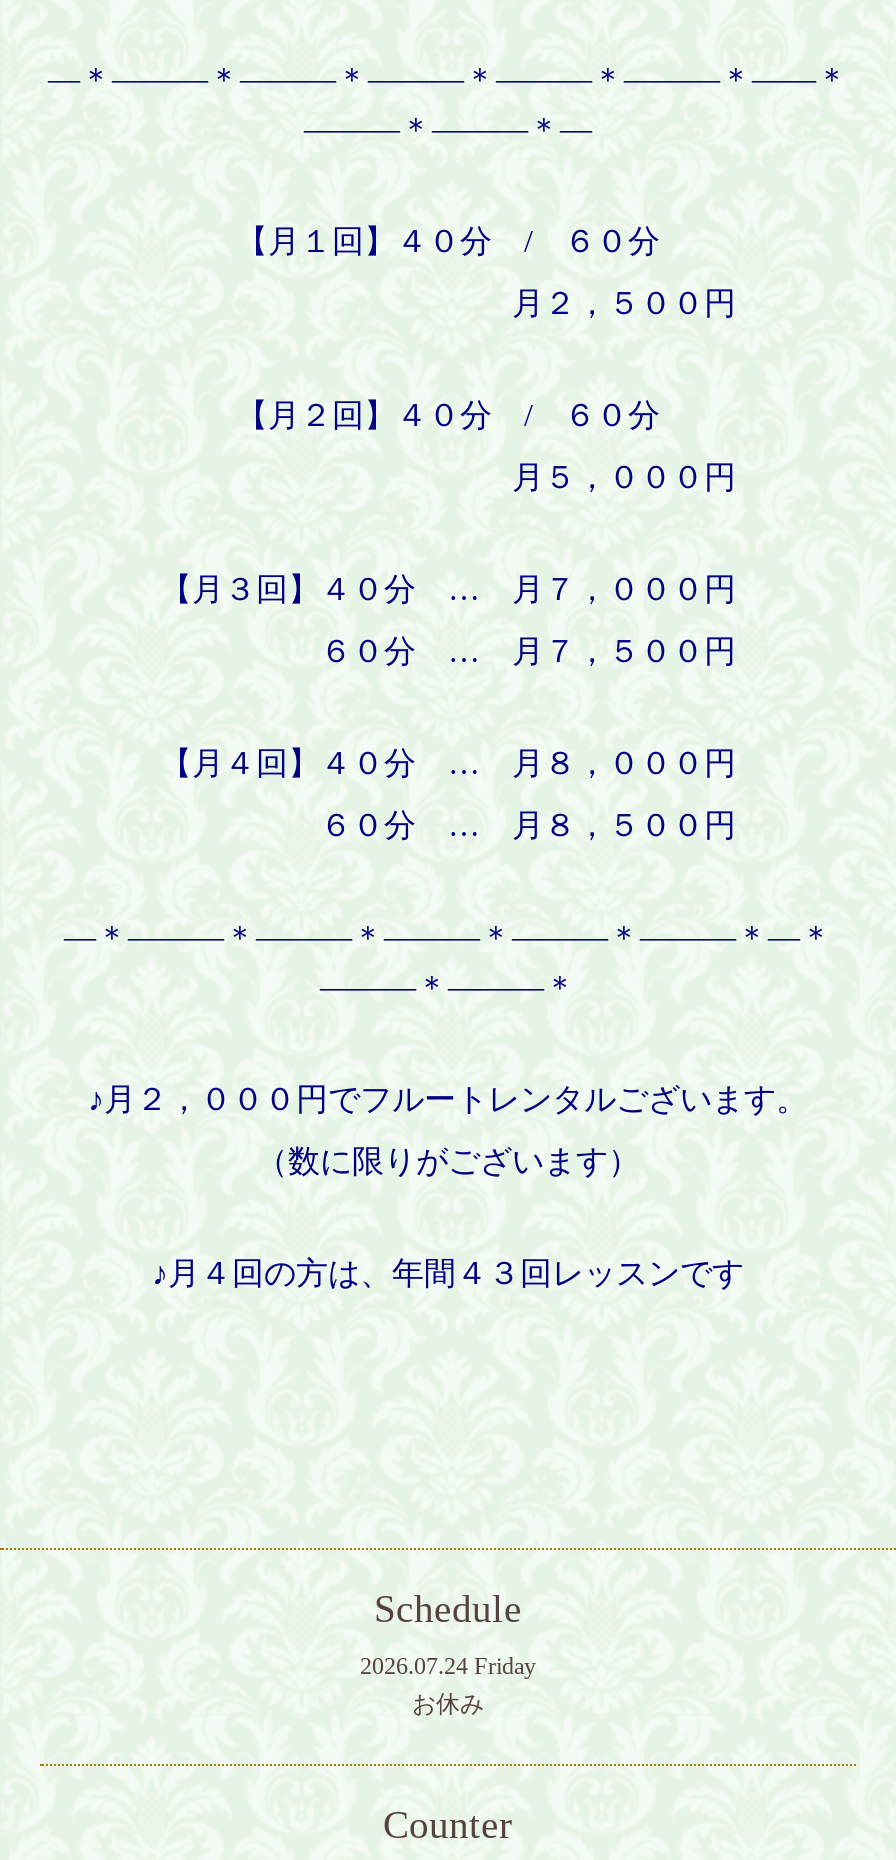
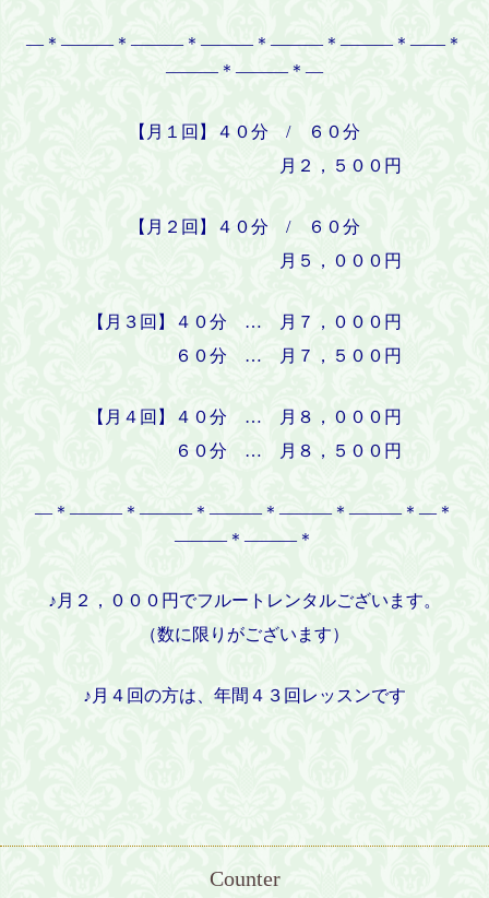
[360,1588,536,1718] Schedule | 2026.07.24 Friday | お休み -> none

